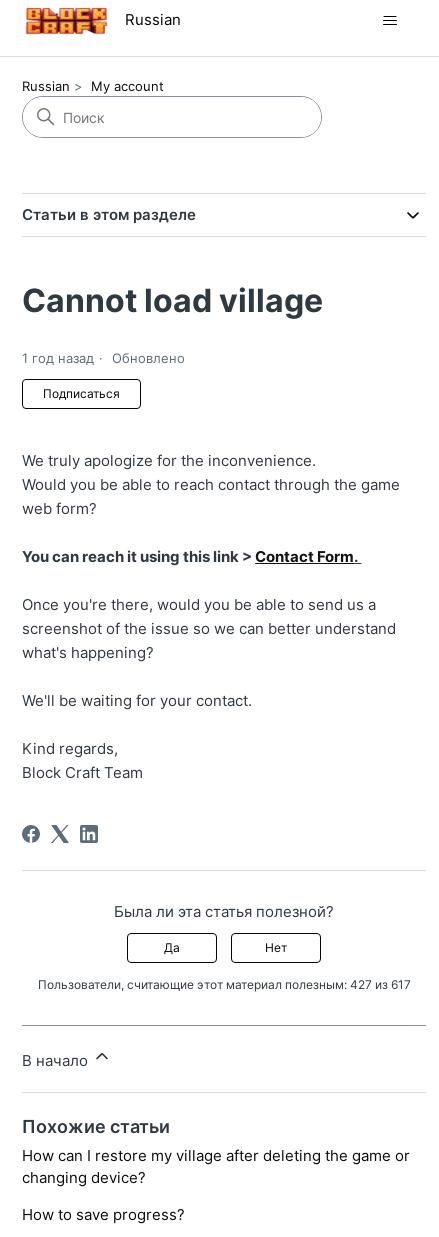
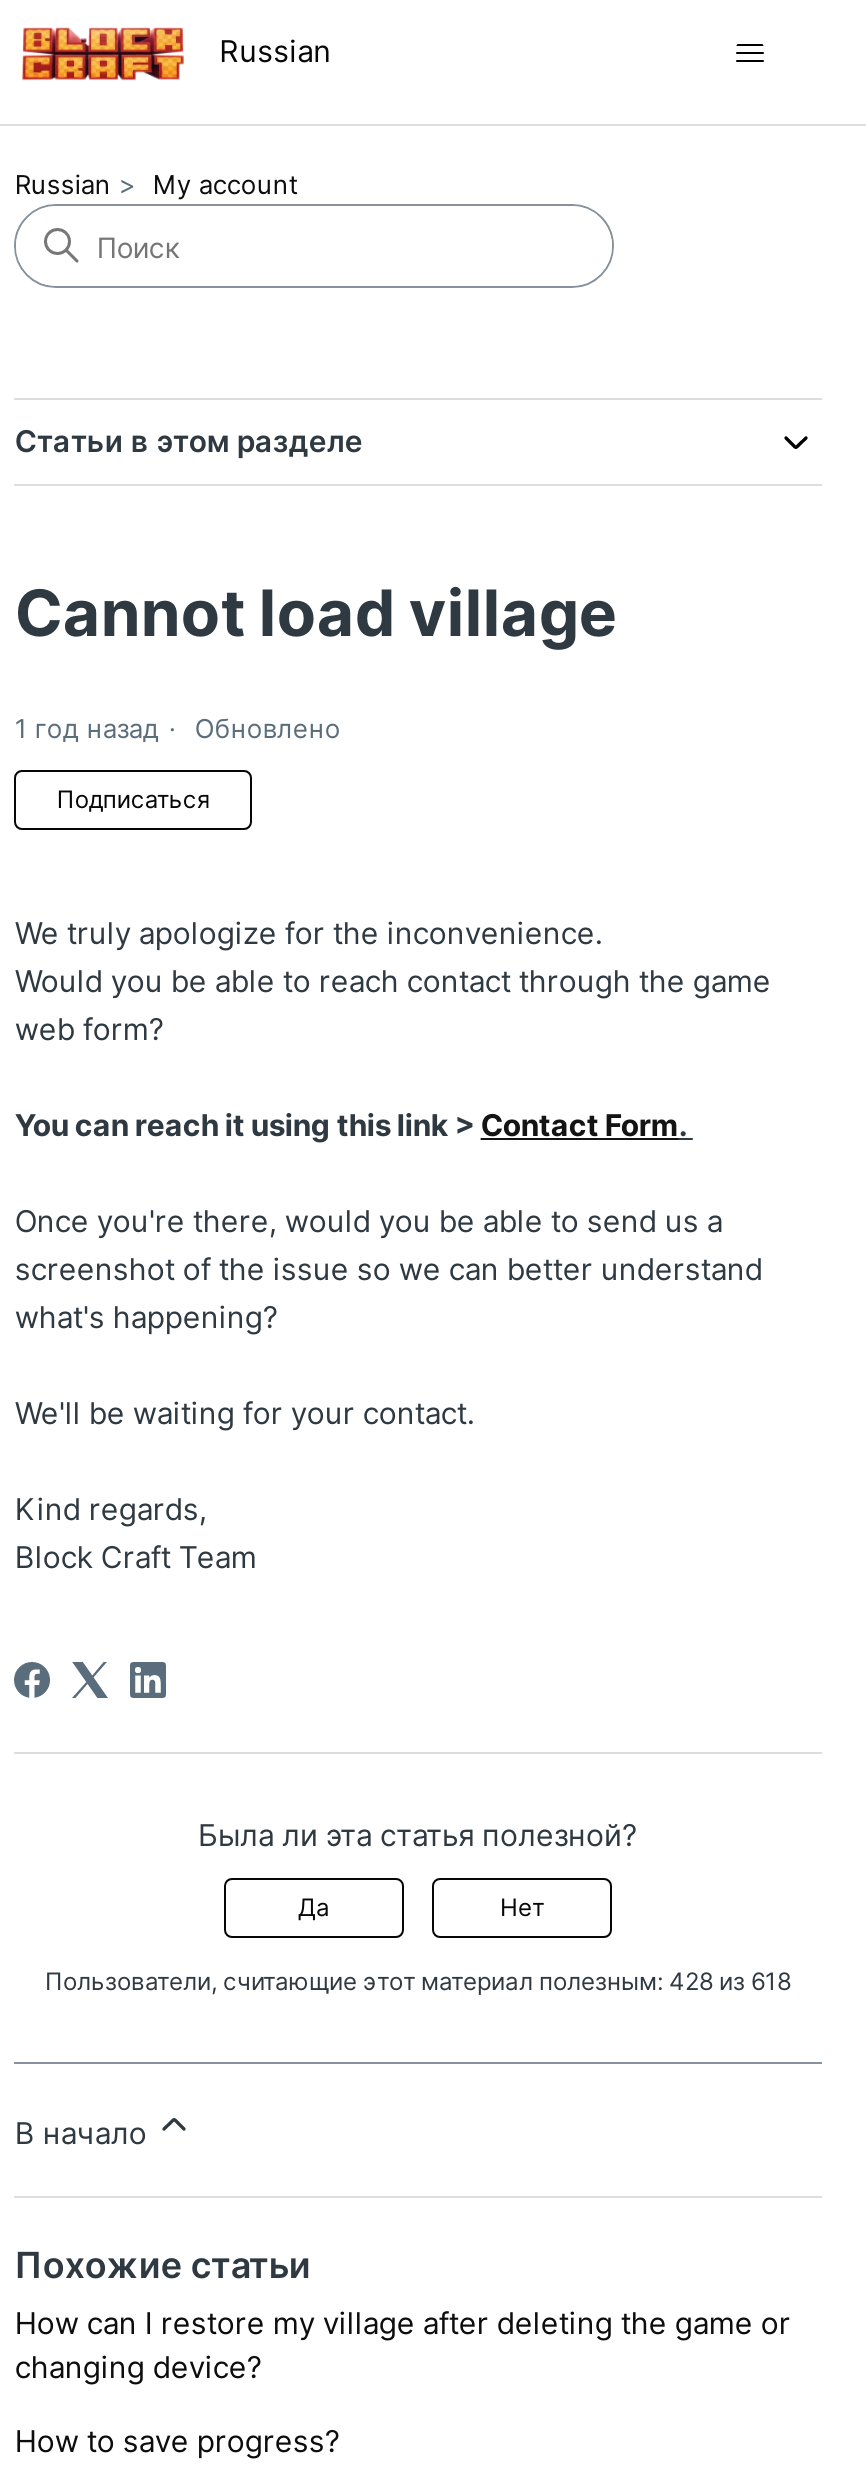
[37,977,410,992] Пользователи, считающие этот материал полезным: 427 из 617 -> [45,1967,791,1997] Пользователи, считающие этот материал полезным: 428 из 618

